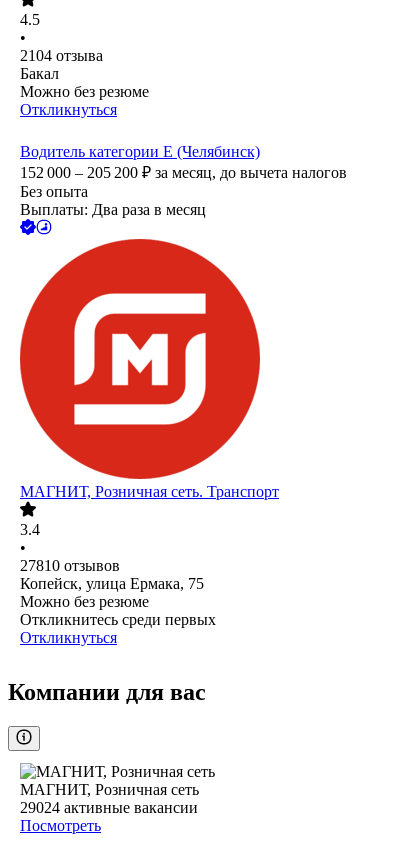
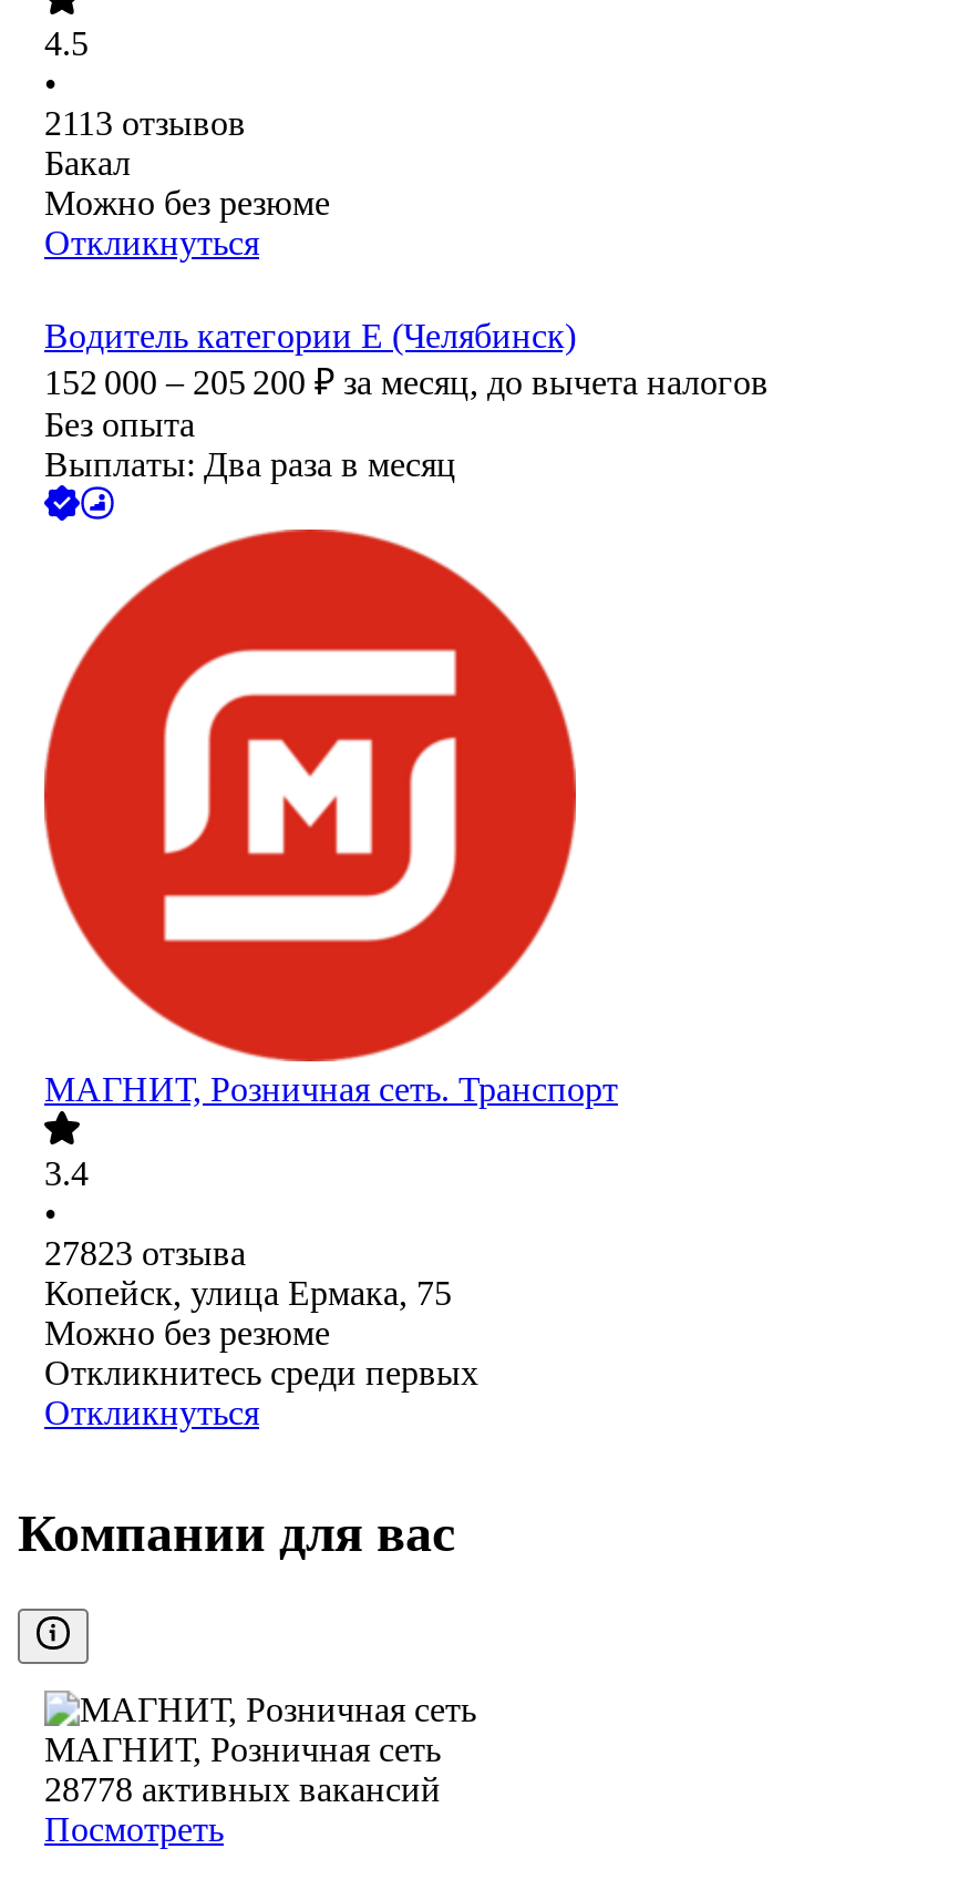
[20,47,103,64] 2104 отзыва -> [44,105,246,143] 2113 отзывов
[20,557,120,574] 27810 отзывов -> [44,1235,246,1273] 27823 отзыва
[20,799,198,816] 29024 активные вакансии -> [44,1771,441,1809] 28778 активных вакансий

